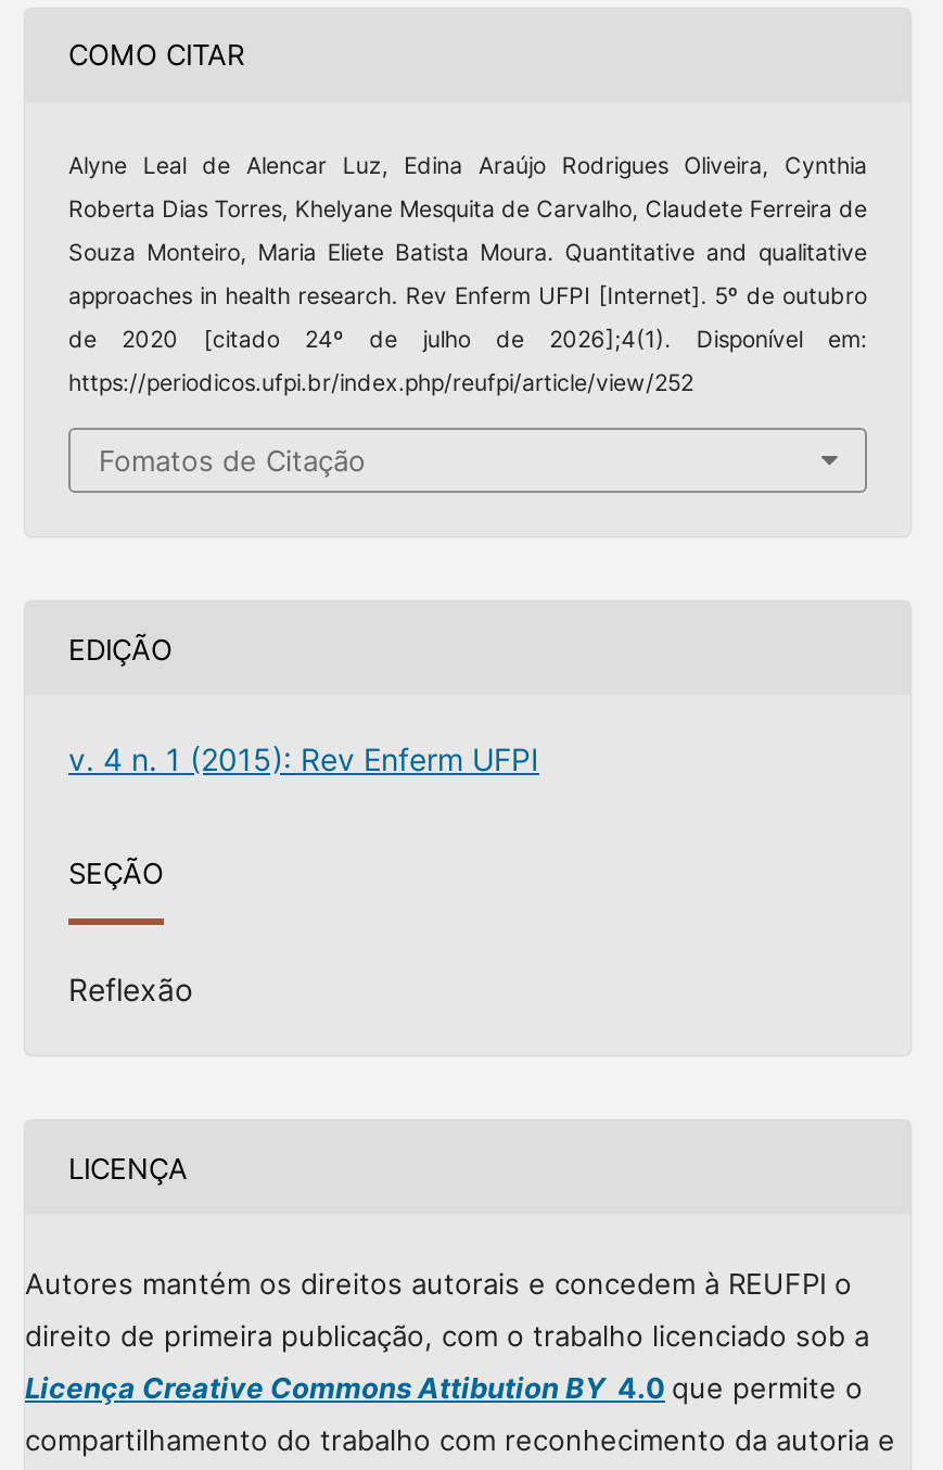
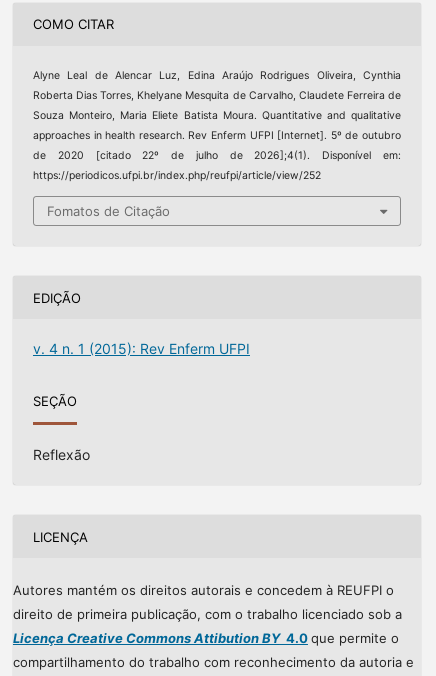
[68,325,867,353] de 2020 [citado 24º de julho de 2026];4(1). Disponível em: -> [33,149,401,162] de 2020 [citado 22º de julho de 2026];4(1). Disponível em:

